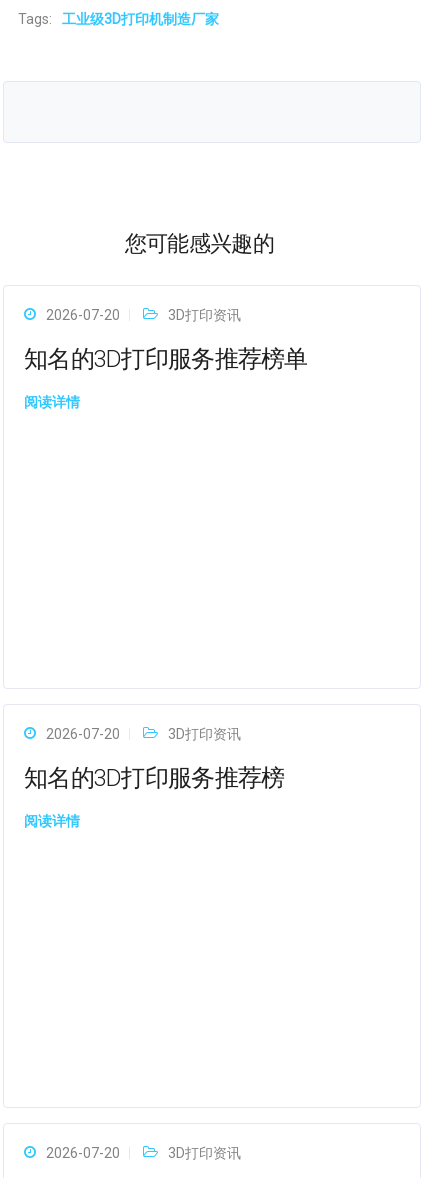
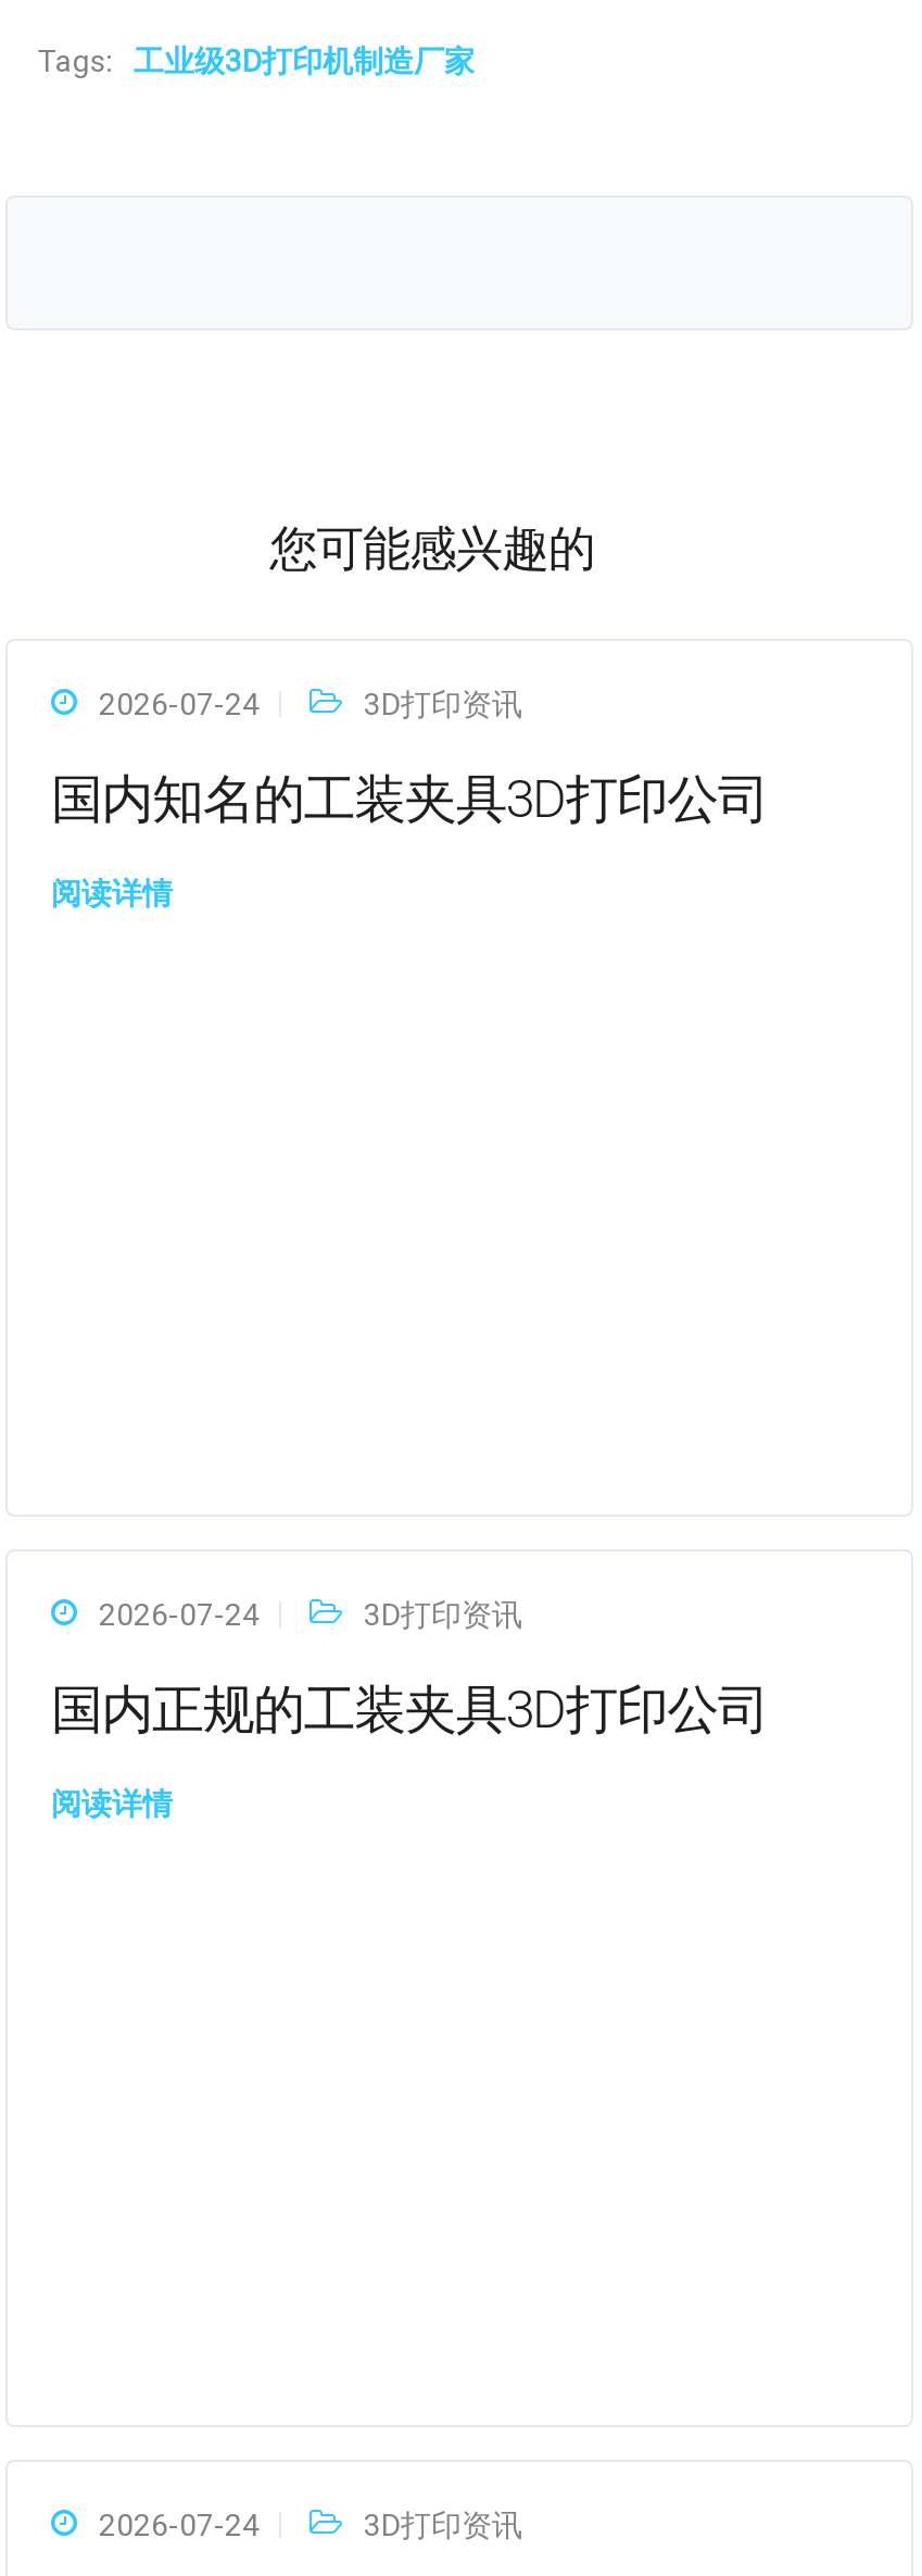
[46,307,120,323] 2026-07-20 -> [99,687,260,721] 2026-07-24
[24,345,308,373] 知名的3D打印服务推荐榜单 -> [51,769,768,830] 国内知名的工装夹具3D打印公司
[46,726,120,742] 2026-07-20 -> [99,1597,260,1632] 2026-07-24
[24,764,284,792] 知名的3D打印服务推荐榜 -> [51,1680,768,1741] 国内正规的工装夹具3D打印公司
[46,1145,120,1161] 2026-07-20 -> [99,2508,260,2542] 2026-07-24

